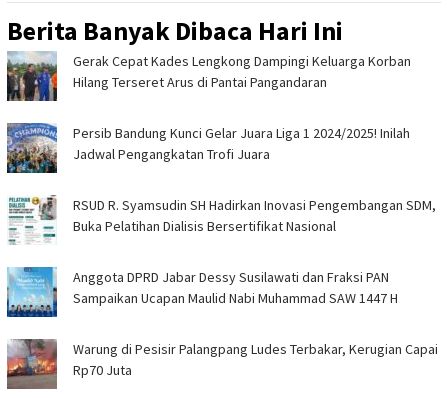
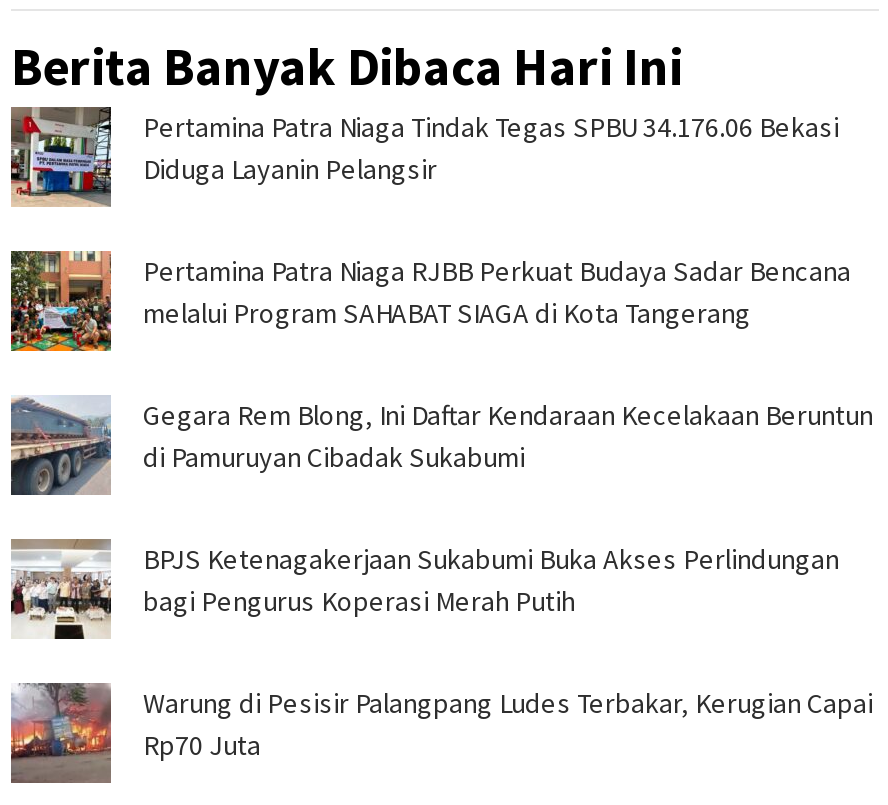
[6,51,411,102] [image] | Gerak Cepat Kades Lengkong Dampingi Keluarga Korban | Hilang Terseret Arus di Pantai Pangandaran -> [9,105,839,207] [image] | Pertamina Patra Niaga Tindak Tegas SPBU 34.176.06 Bekasi | Diduga Layanin Pelangsir
[6,122,410,174] [image] | Persib Bandung Kunci Gelar Juara Liga 1 2024/2025! Inilah | Jadwal Pengangkatan Trofi Juara -> [9,249,851,353] [image] | Pertamina Patra Niaga RJBB Perkuat Budaya Sadar Bencana | melalui Program SAHABAT SIAGA di Kota Tangerang
[7,195,436,245] [image] | RSUD R. Syamsudin SH Hadirkan Inovasi Pengembangan SDM, | Buka Pelatihan Dialisis Bersertifikat Nasional -> [9,395,873,497] [image] | Gegara Rem Blong, Ini Daftar Kendaraan Kecelakaan Beruntun | di Pamuruyan Cibadak Sukabumi
[6,266,398,318] [image] | Anggota DPRD Jabar Dessy Susilawati dan Fraksi PAN | Sampaikan Ucapan Maulid Nabi Muhammad SAW 1447 H -> [9,537,839,641] [image] | BPJS Ketenagakerjaan Sukabumi Buka Akses Perlindungan | bagi Pengurus Koperasi Merah Putih

